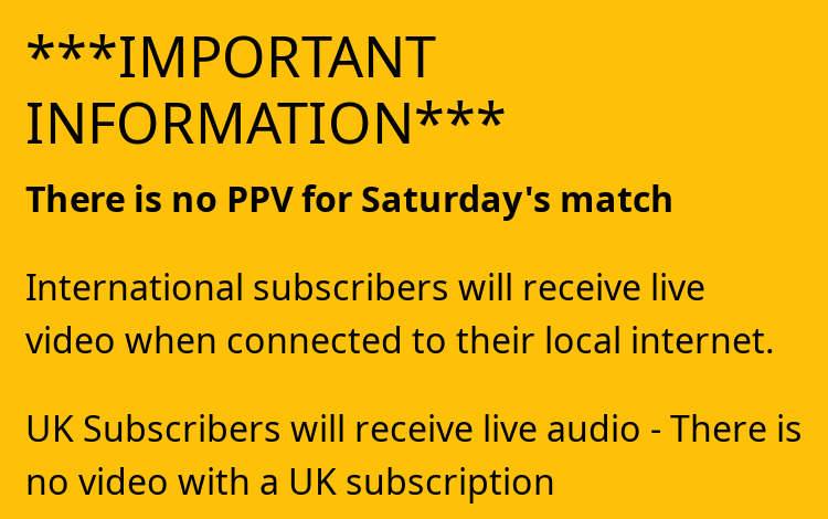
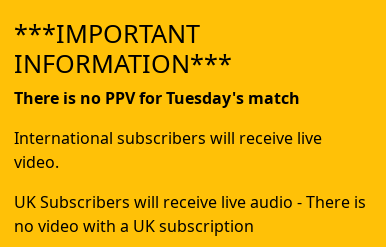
[25,174,683,223] There is no PPV for Saturday's match -> [14,87,304,109] There is no PPV for Tuesday's match
[25,316,774,364] video when connected to their local internet. -> [14,151,59,173] video.

